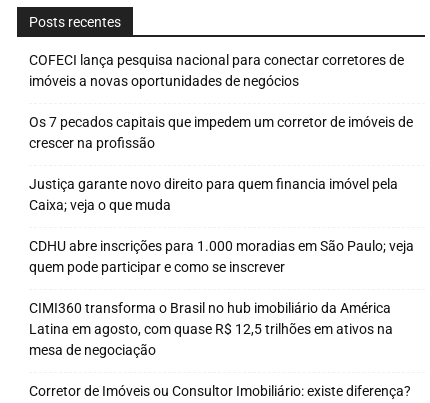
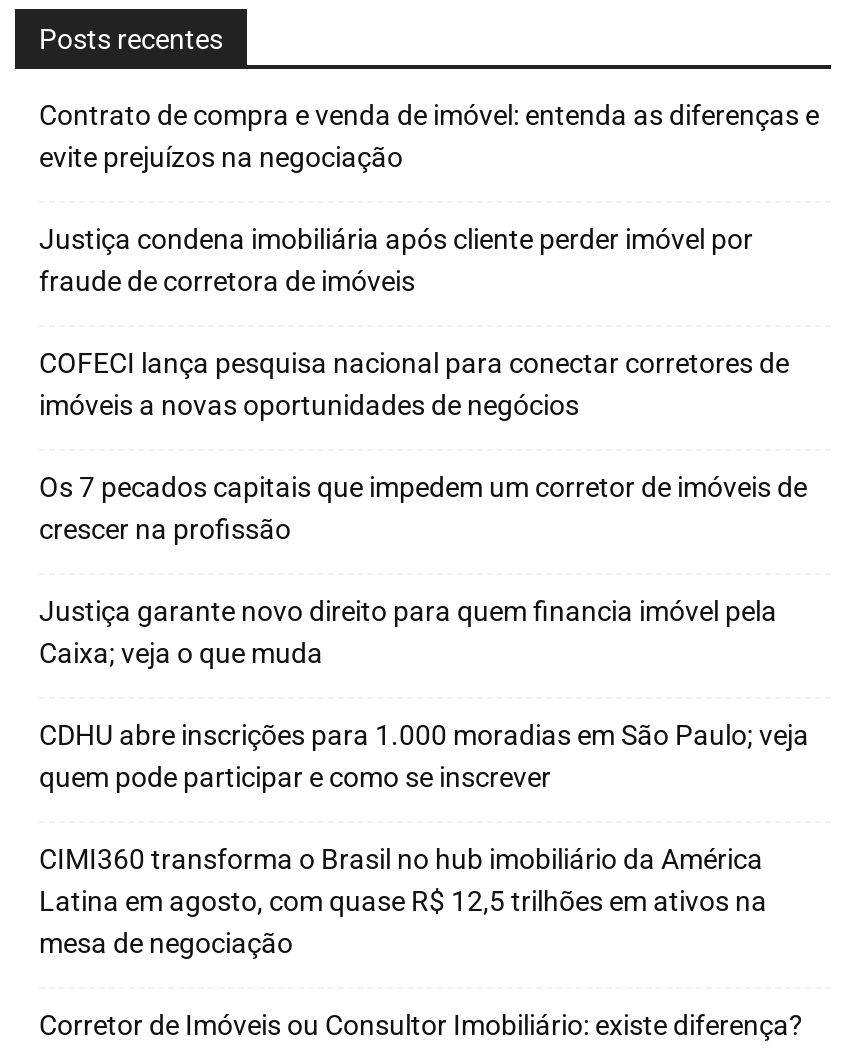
none -> [39,99,819,297] Contrato de compra e venda de imóvel: entenda as diferenças e | evite prejuízos na negociação | Justiça condena imobiliária após cliente perder imóvel por | fraude de corretora de imóveis

